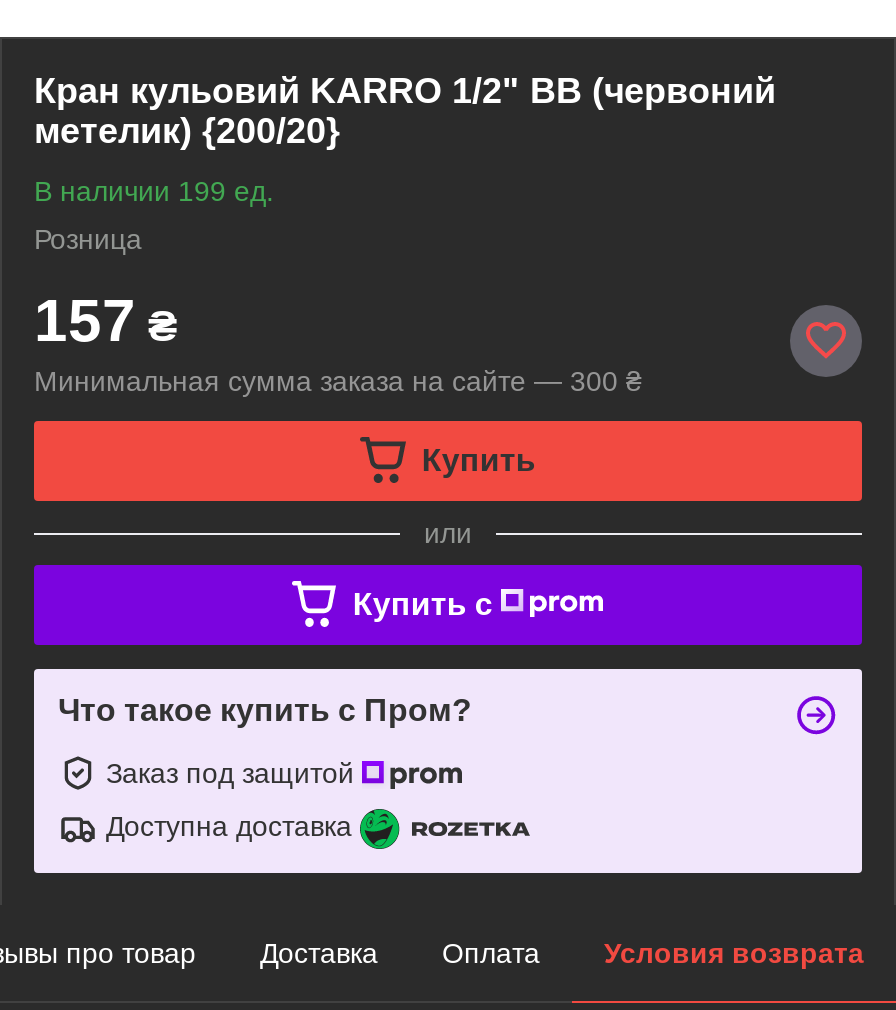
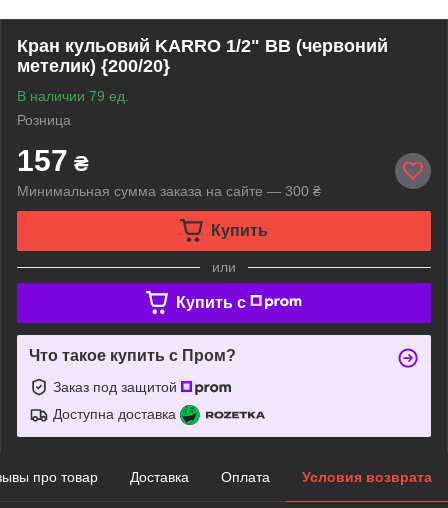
[34,175,274,207] В наличии 199 ед. -> [17,88,129,104] В наличии 79 ед.

